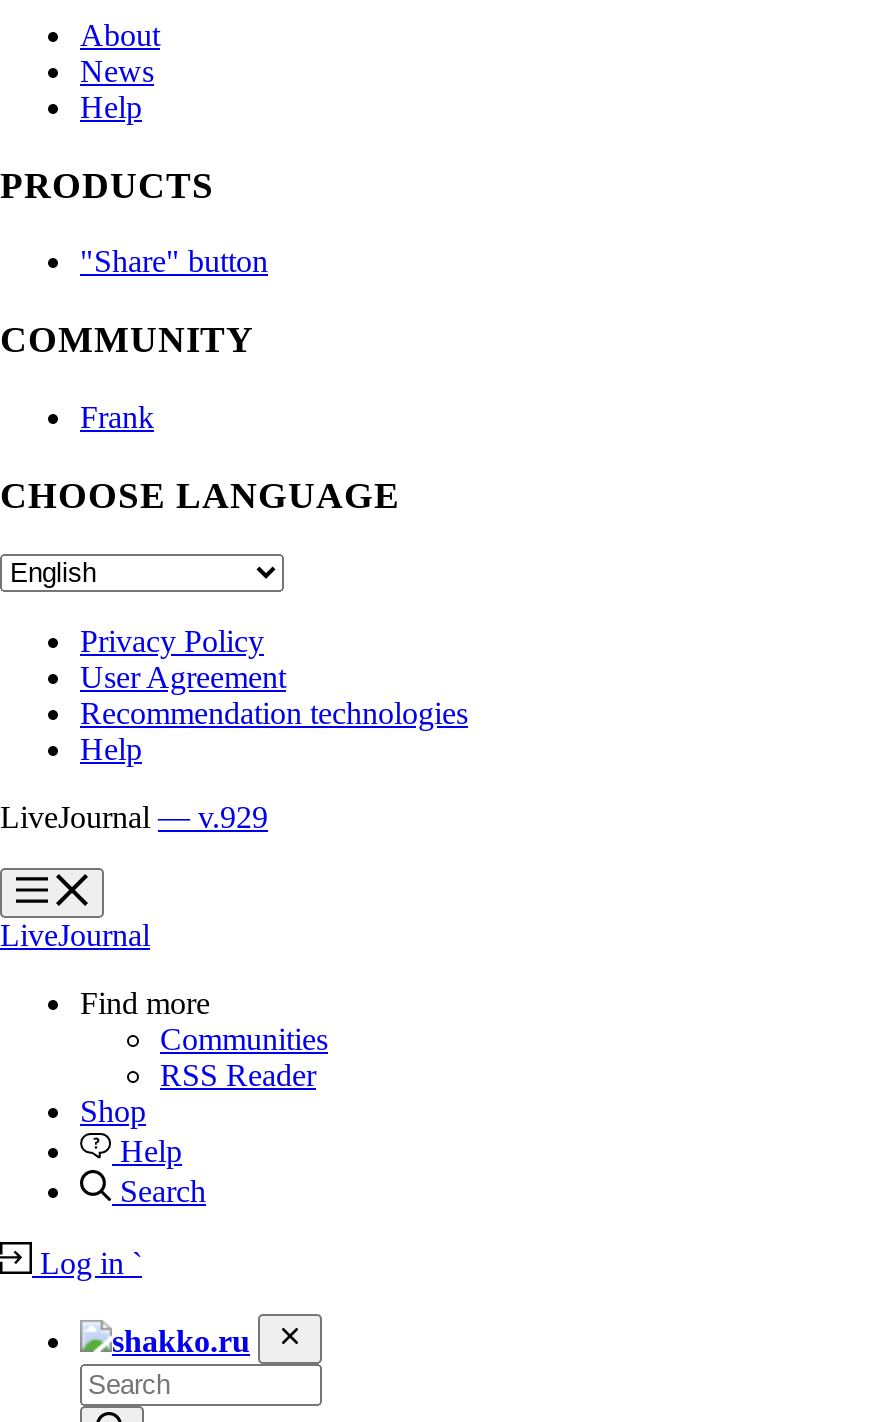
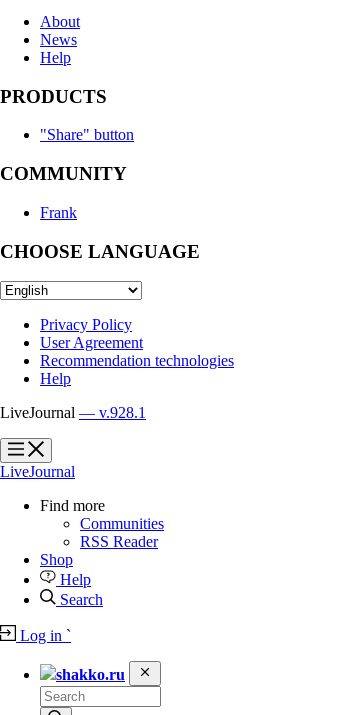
[0,800,268,834] LiveJournal — v.929 -> [0,404,146,421] LiveJournal — v.928.1

